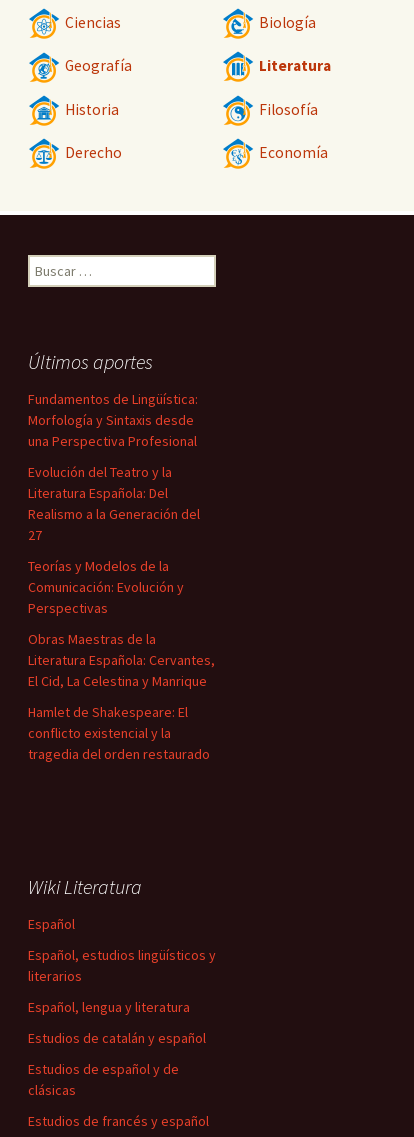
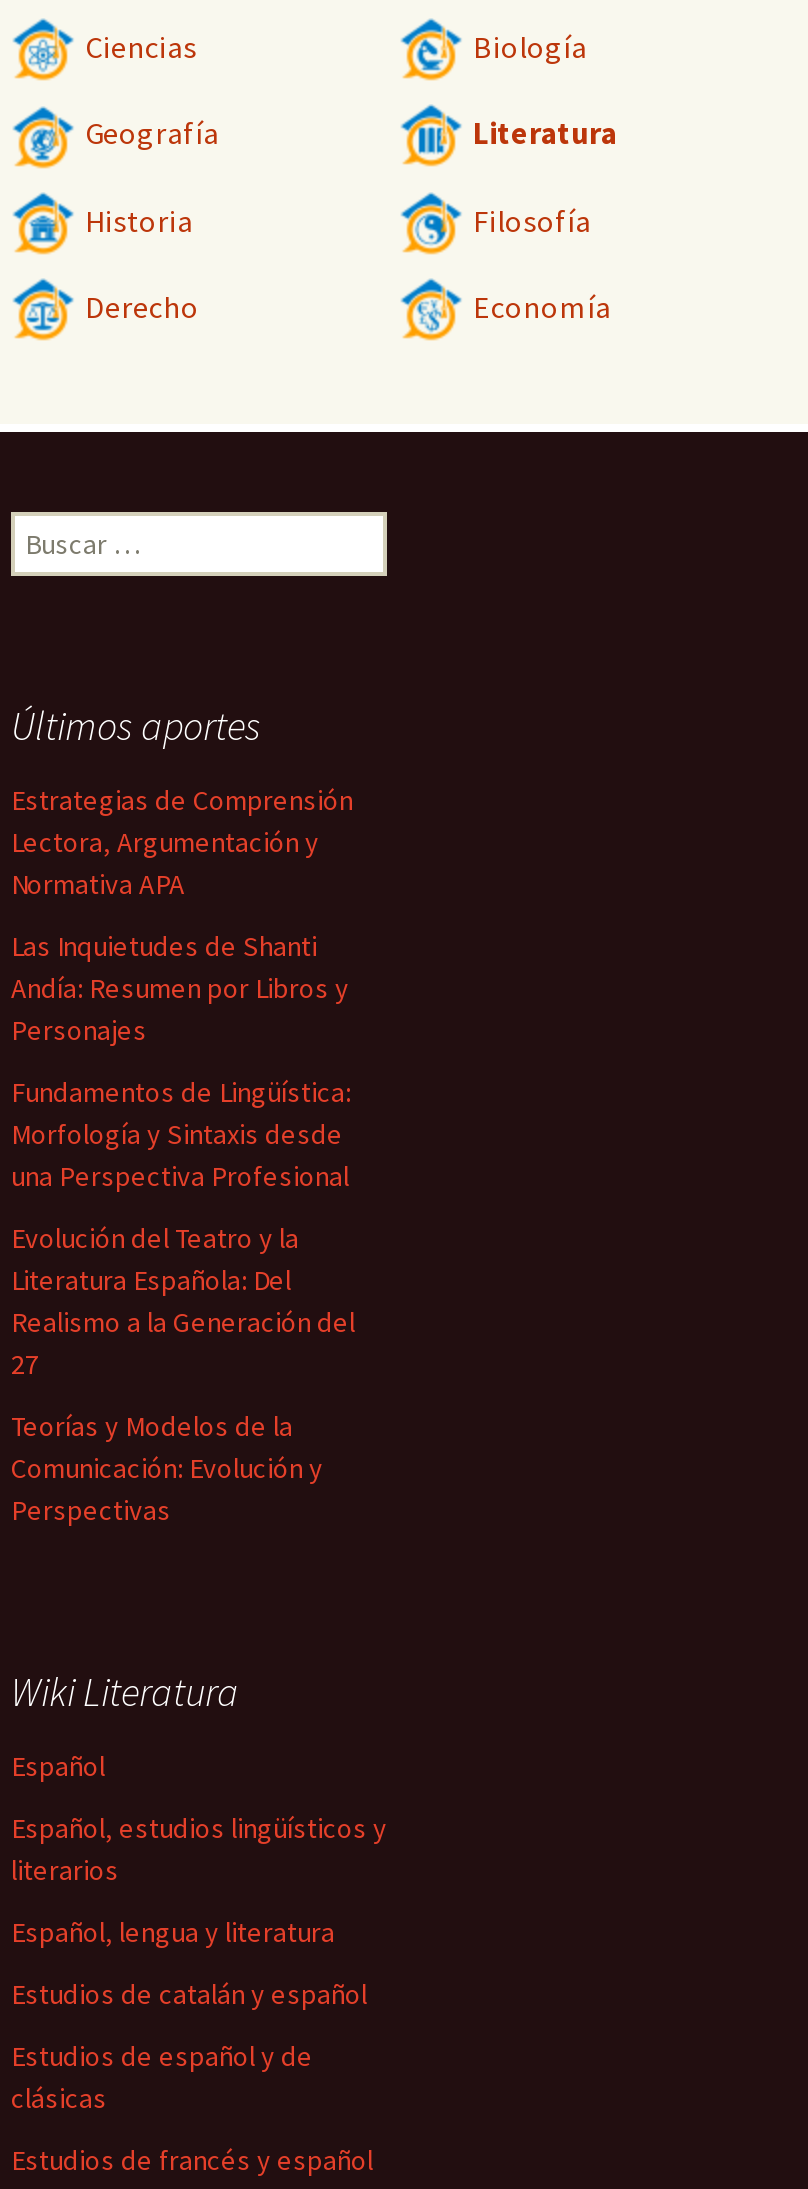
none -> [11,782,353,1048] Estrategias de Comprensión | Lectora, Argumentación y | Normativa APA | Las Inquietudes de Shanti | Andía: Resumen por Libros y | Personajes
moved [28,390,200,617] -> [11,1074,355,1528]: Fundamentos de Lingüística: | Morfología y Sintaxis desde | una Perspectiva Profesional | ... | Comunicación: Evolución y | Perspectivas
[28,630,215,763] Obras Maestras de la | Literatura Española: Cervantes, | El Cid, La Celestina y Manrique | Hamlet de Shakespeare: El | conflicto existencial y la | tragedia del orden restaurado -> none

